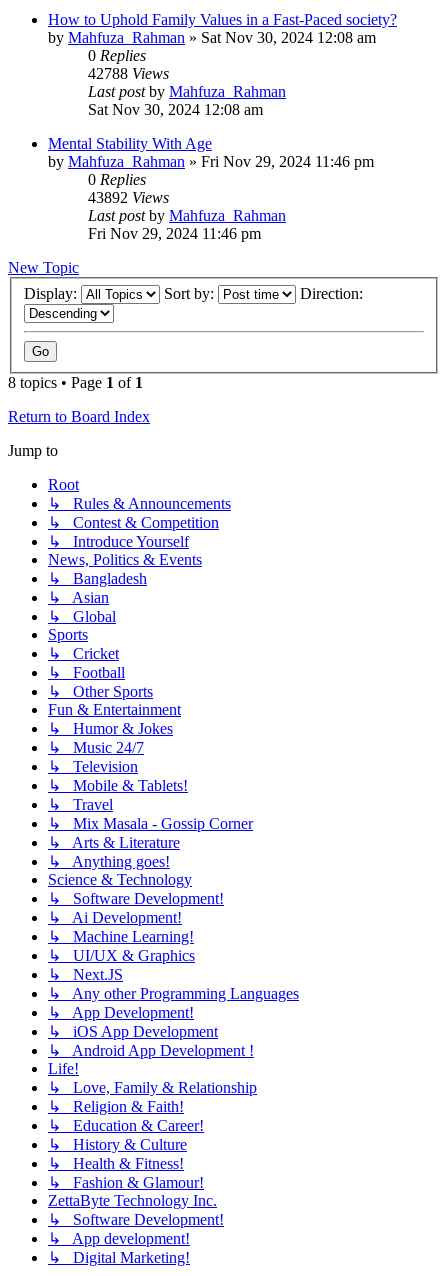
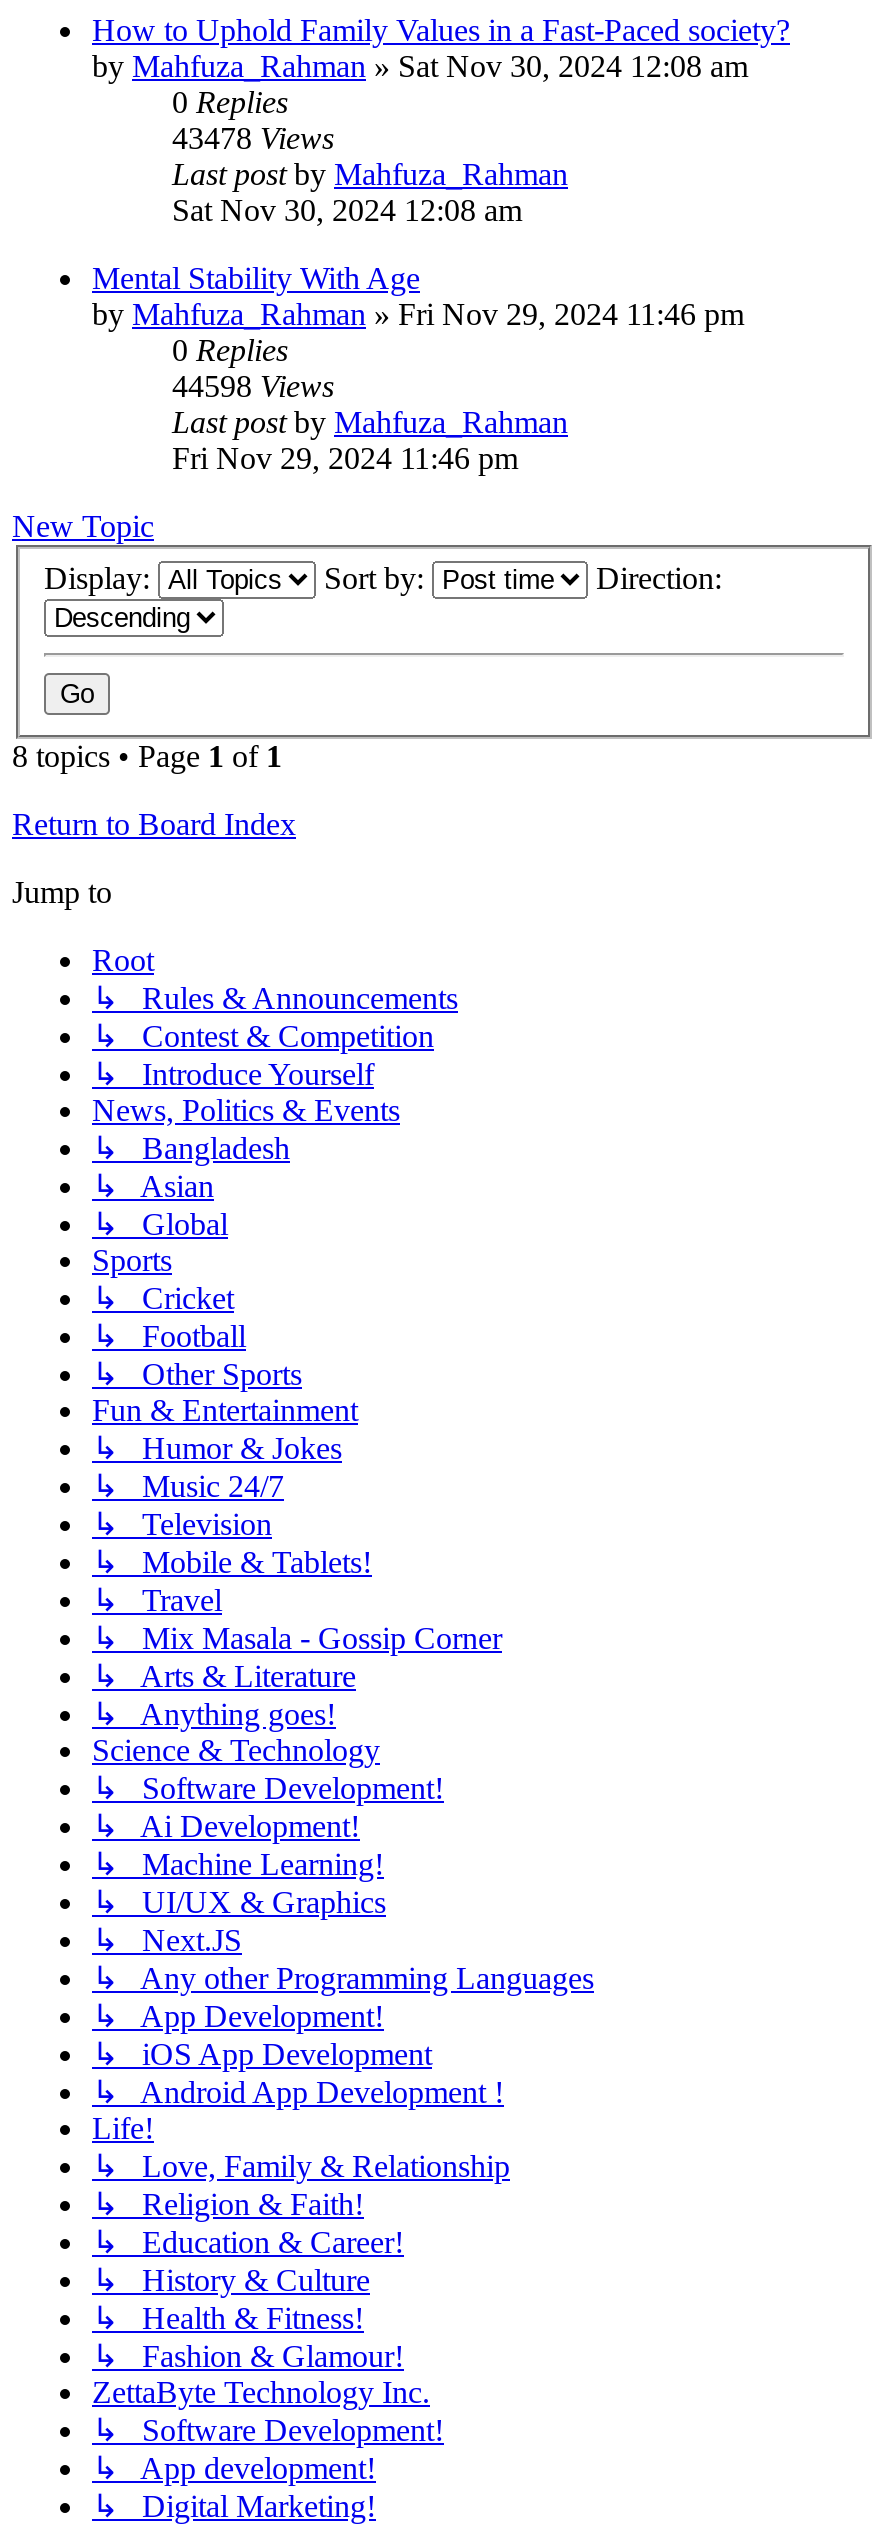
[88,65,169,82] 42788 Views -> [172,121,334,155] 43478 Views
[88,189,169,206] 43892 Views -> [172,369,334,403] 44598 Views

